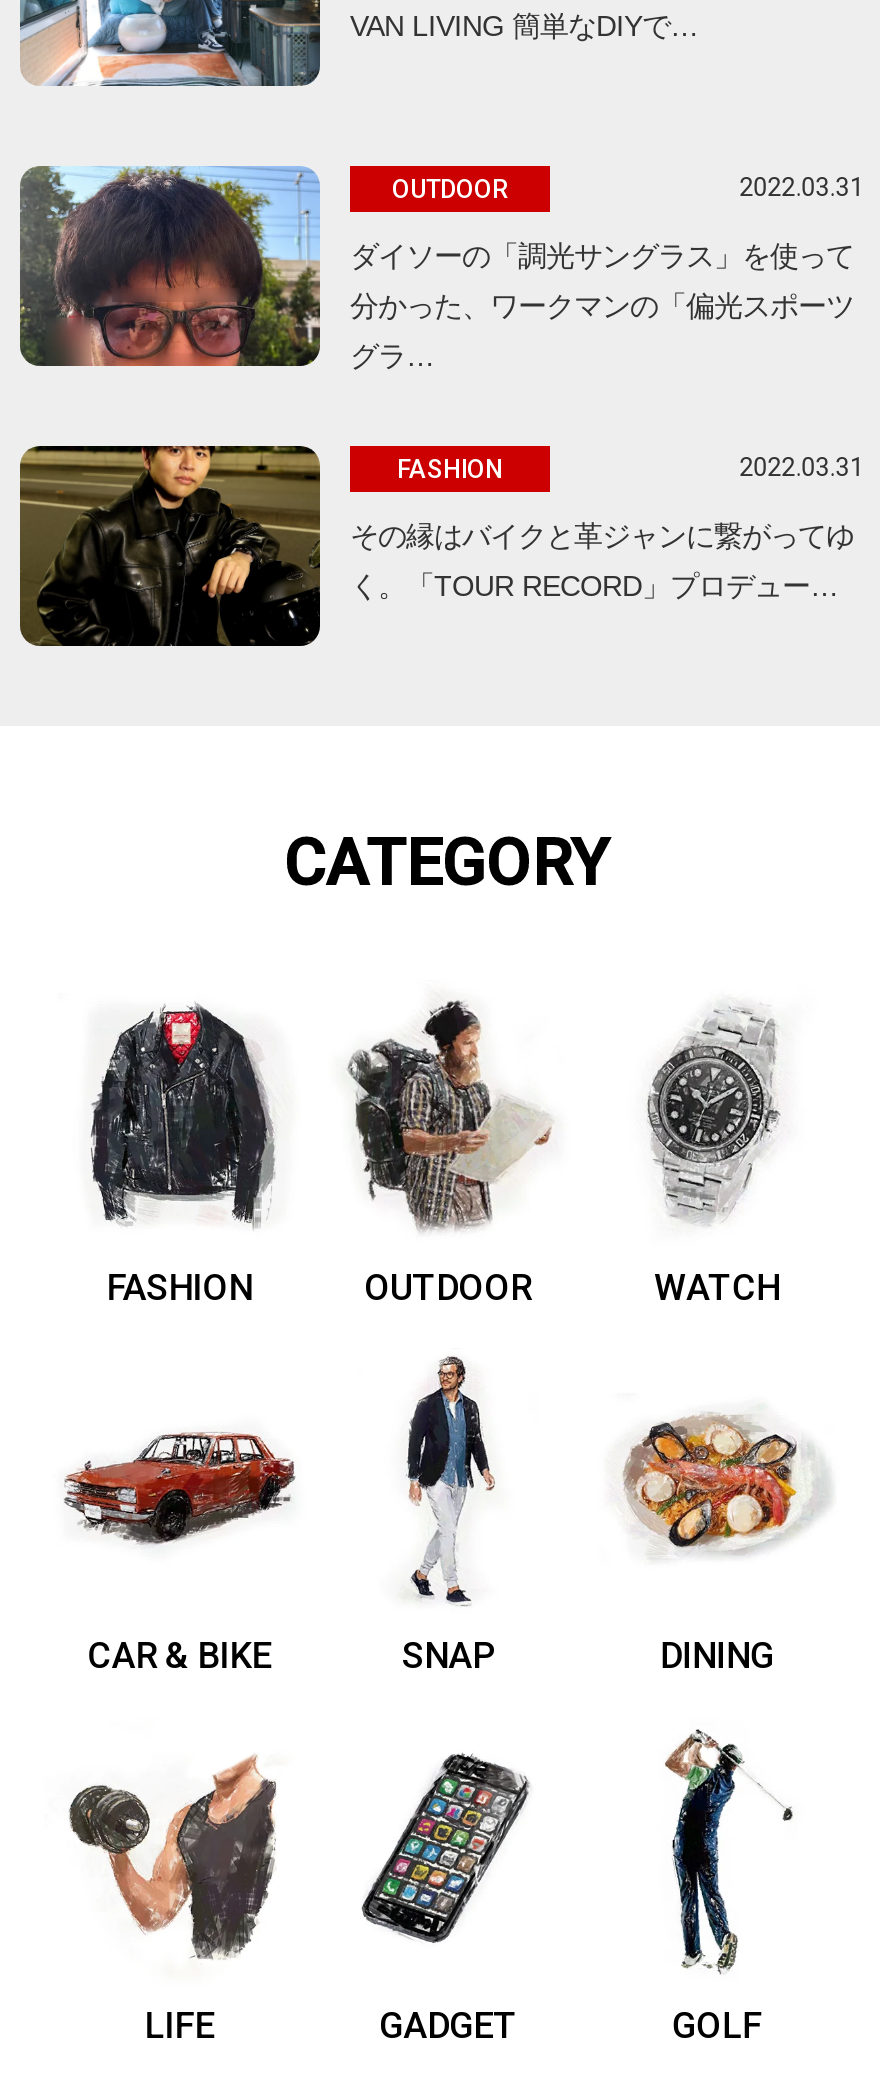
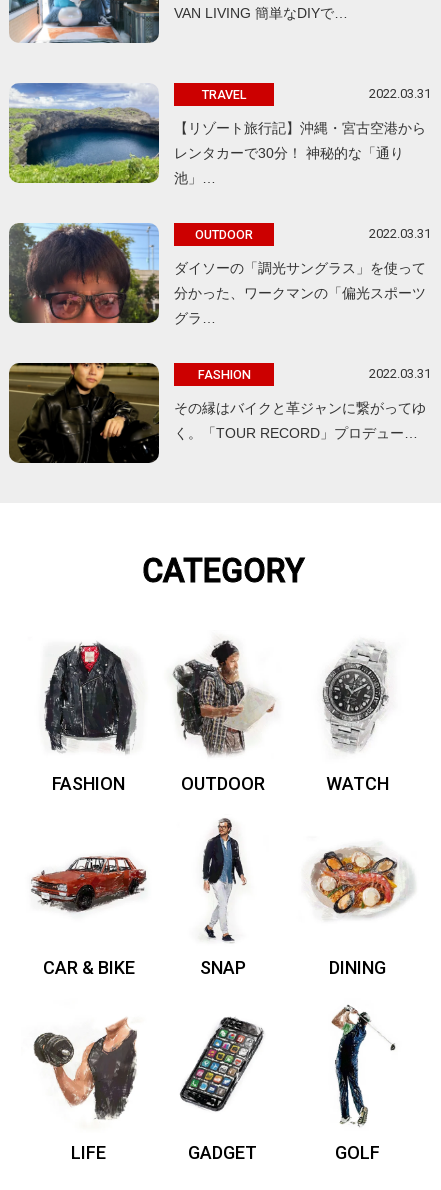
none -> [9,82,431,186] [image] | TRAVEL | 2022.03.31 | 【リゾート旅行記】沖縄・宮古空港から | レンタカーで30分！ 神秘的な「通り | 池」…

